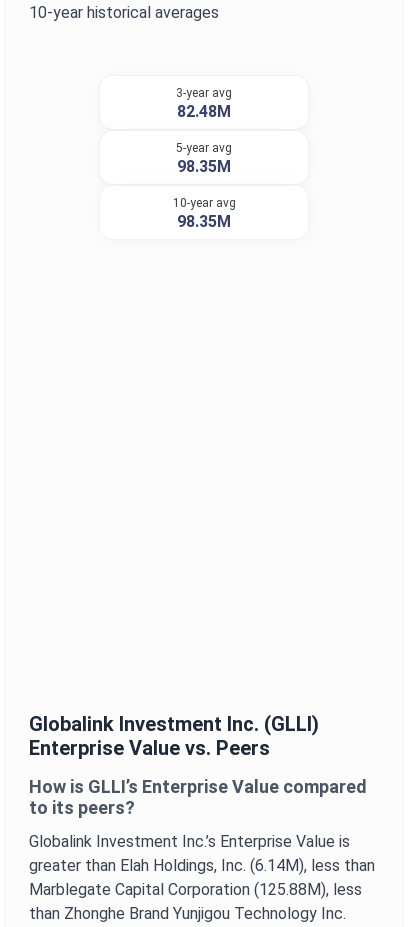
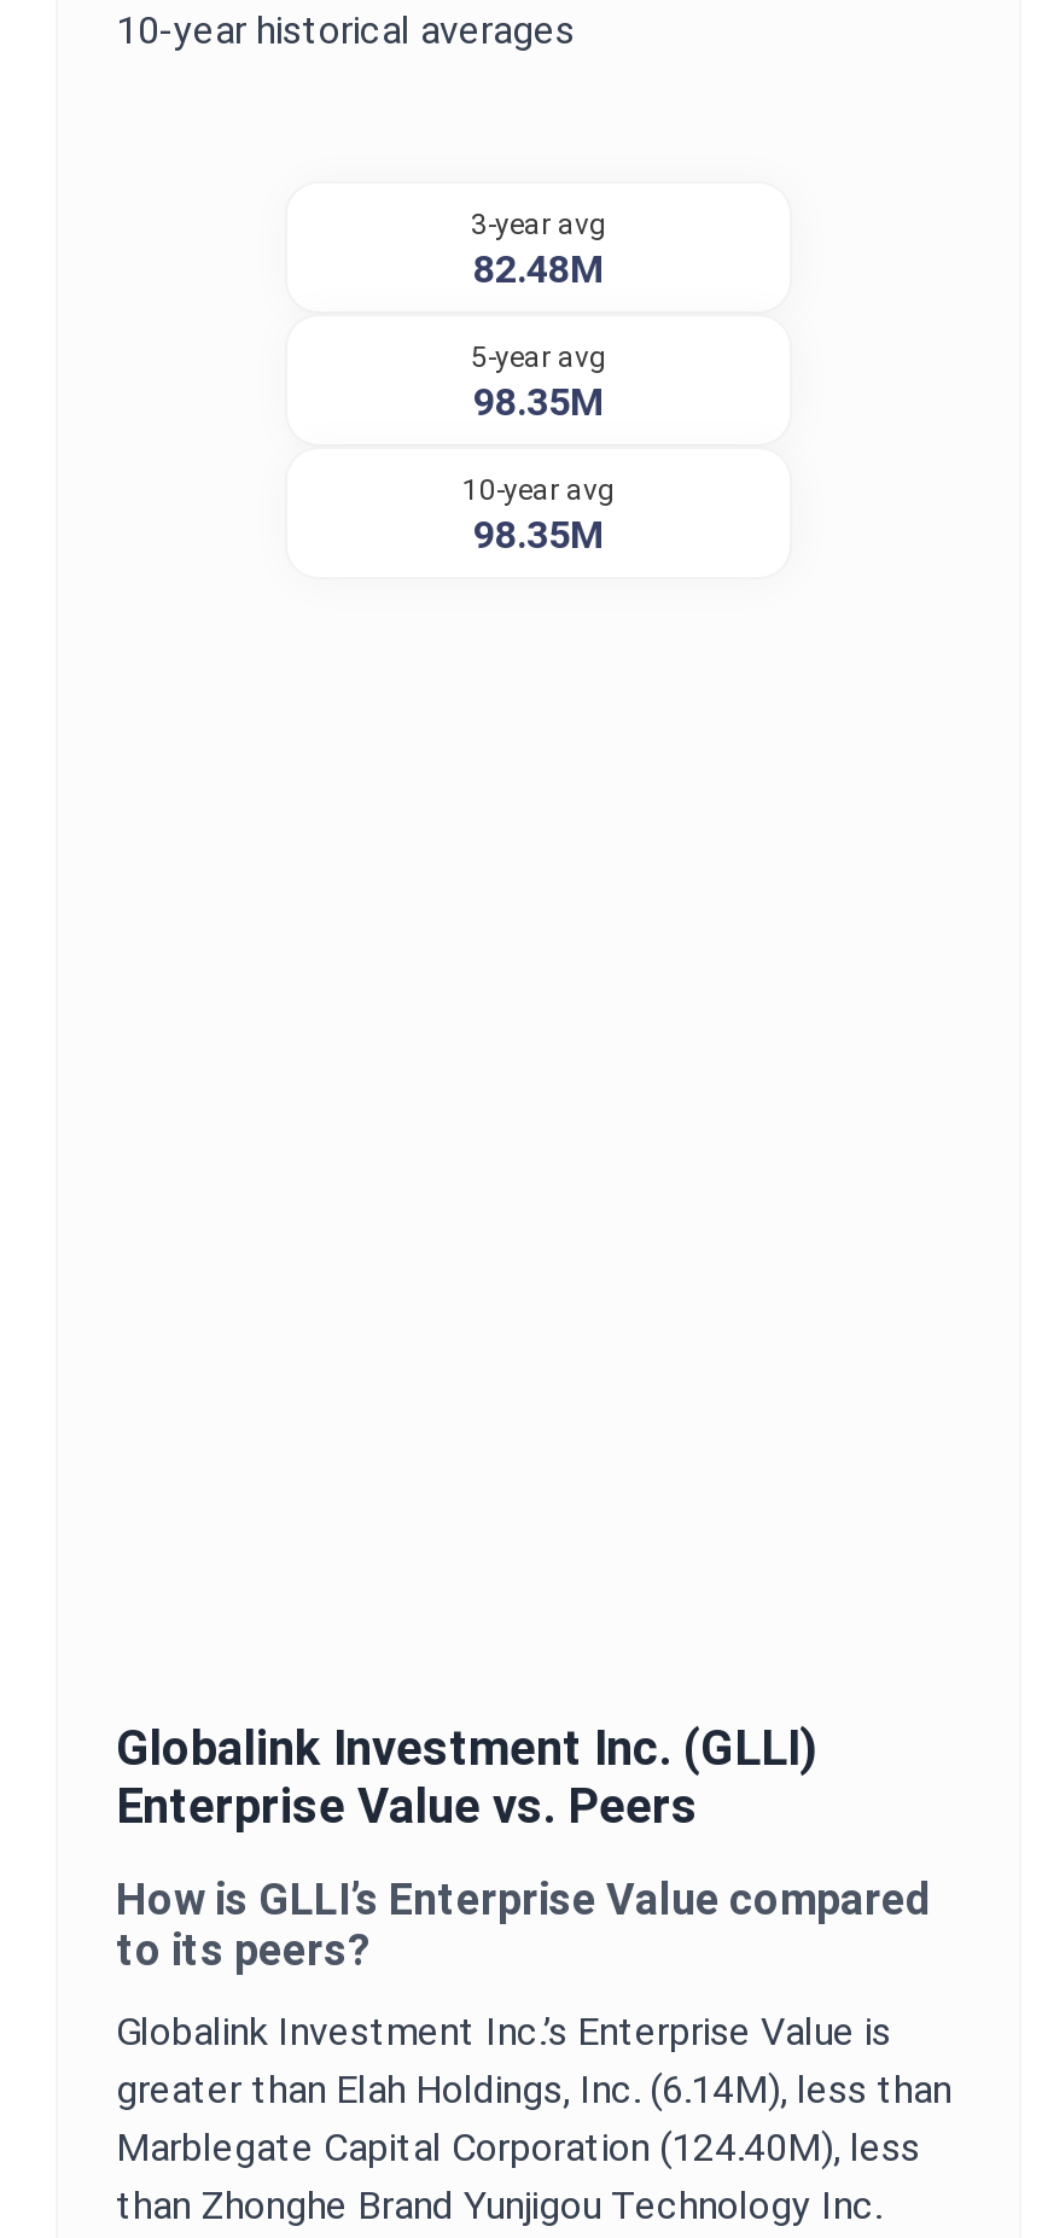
[29,880,362,899] Marblegate Capital Corporation (125.88M), less -> [116,2125,920,2170] Marblegate Capital Corporation (124.40M), less

